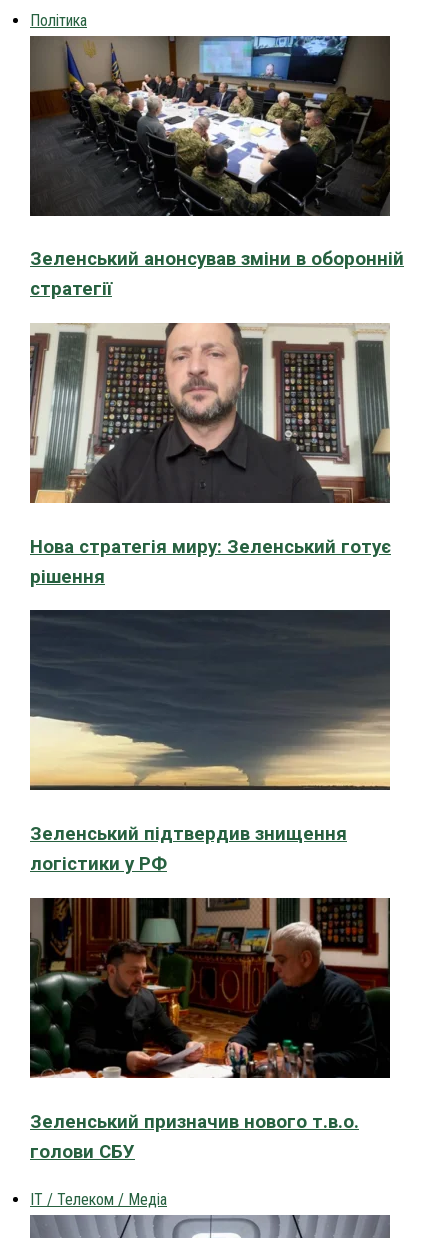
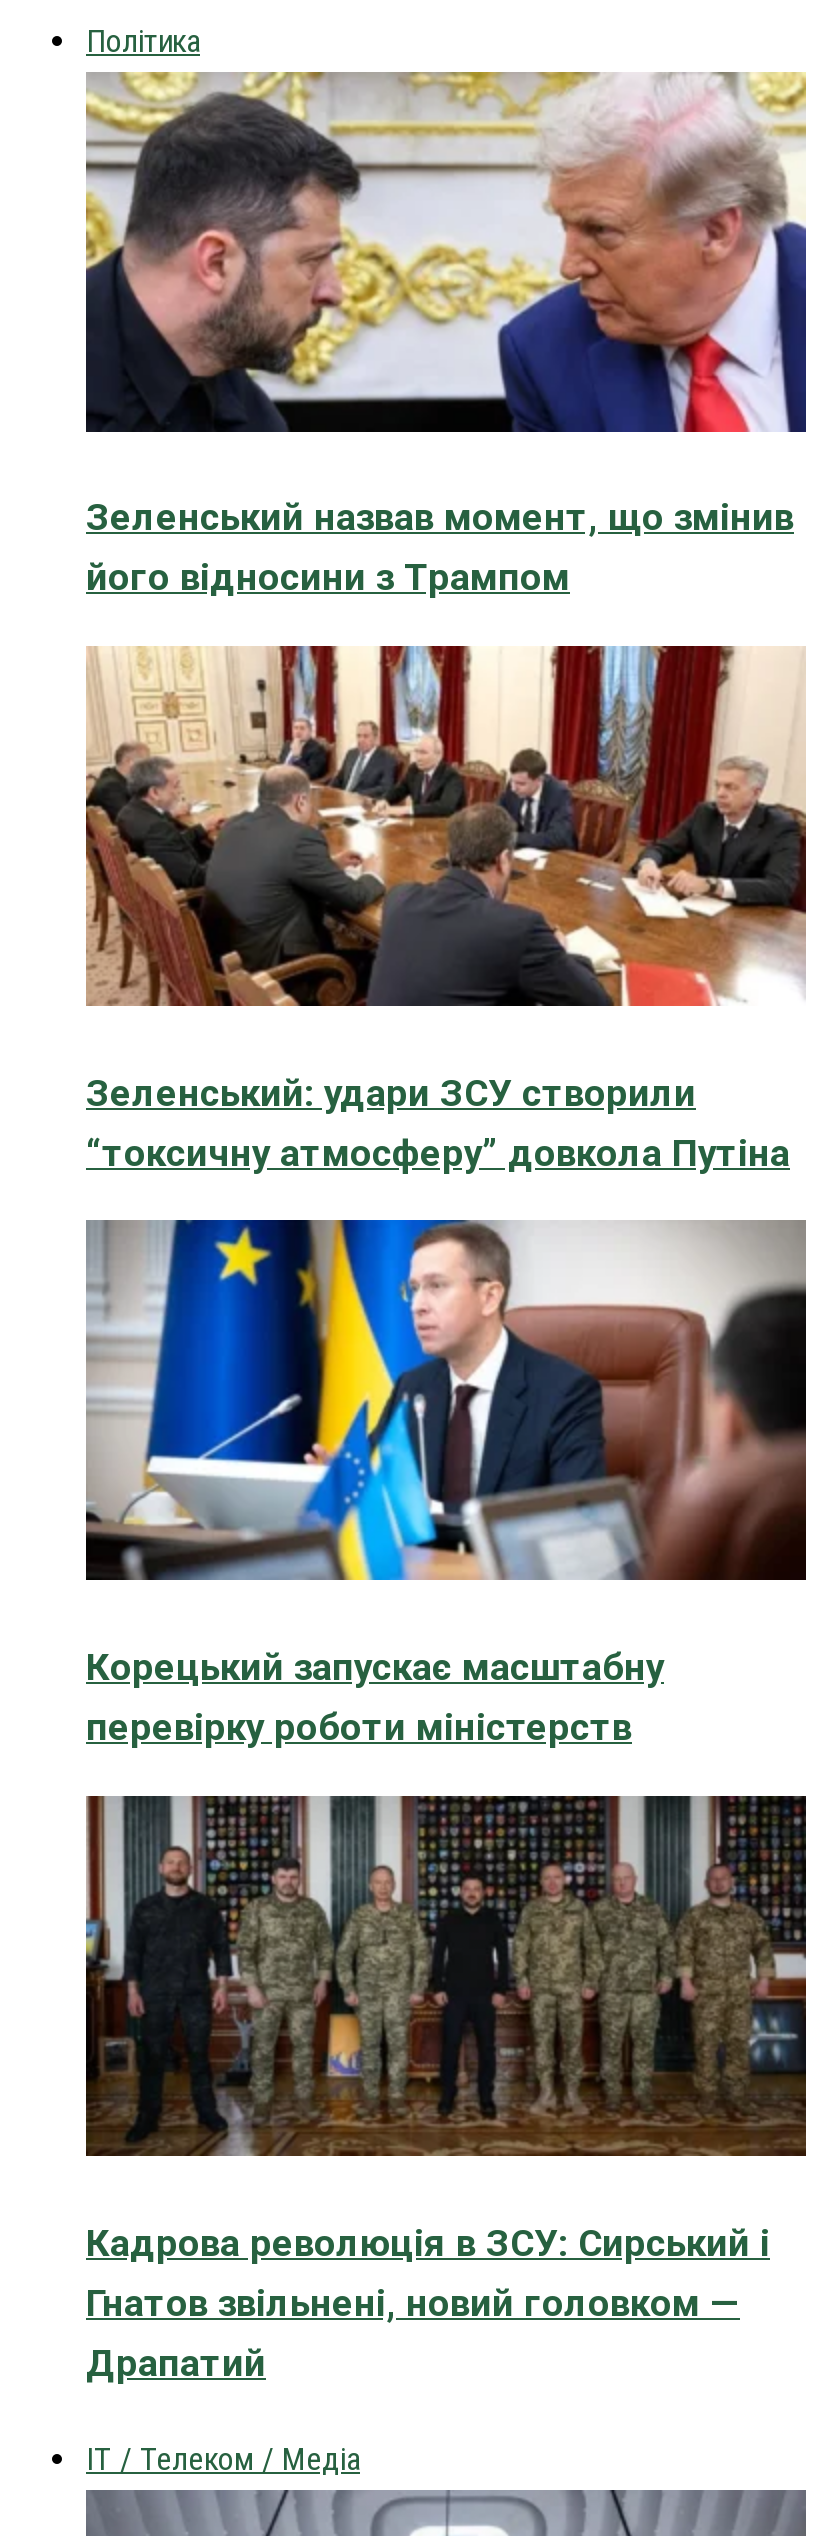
[29,35,404,300] [image] | Зеленський анонсував зміни в оборонній | стратегії -> [84,70,808,600] [image] | Зеленський назвав момент, що змінив | його відносини з Трампом
[29,322,391,588] [image] | Нова стратегія миру: Зеленський готує | рішення -> [86,644,808,1175] [image] | Зеленський: удари ЗСУ створили | “токсичну атмосферу” довкола Путіна
[29,609,391,875] [image] | Зеленський підтвердив знищення | логістики у РФ -> [84,1218,808,1750] [image] | Корецький запускає масштабну | перевірку роботи міністерств
[30,897,390,1162] [image] | Зеленський призначив нового т.в.о. | голови СБУ -> [84,1794,806,2385] [image] | Кадрова революція в ЗСУ: Сирський і | Гнатов звільнені, новий головком — | Драпатий

